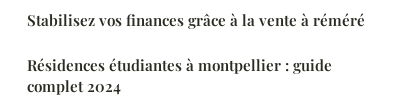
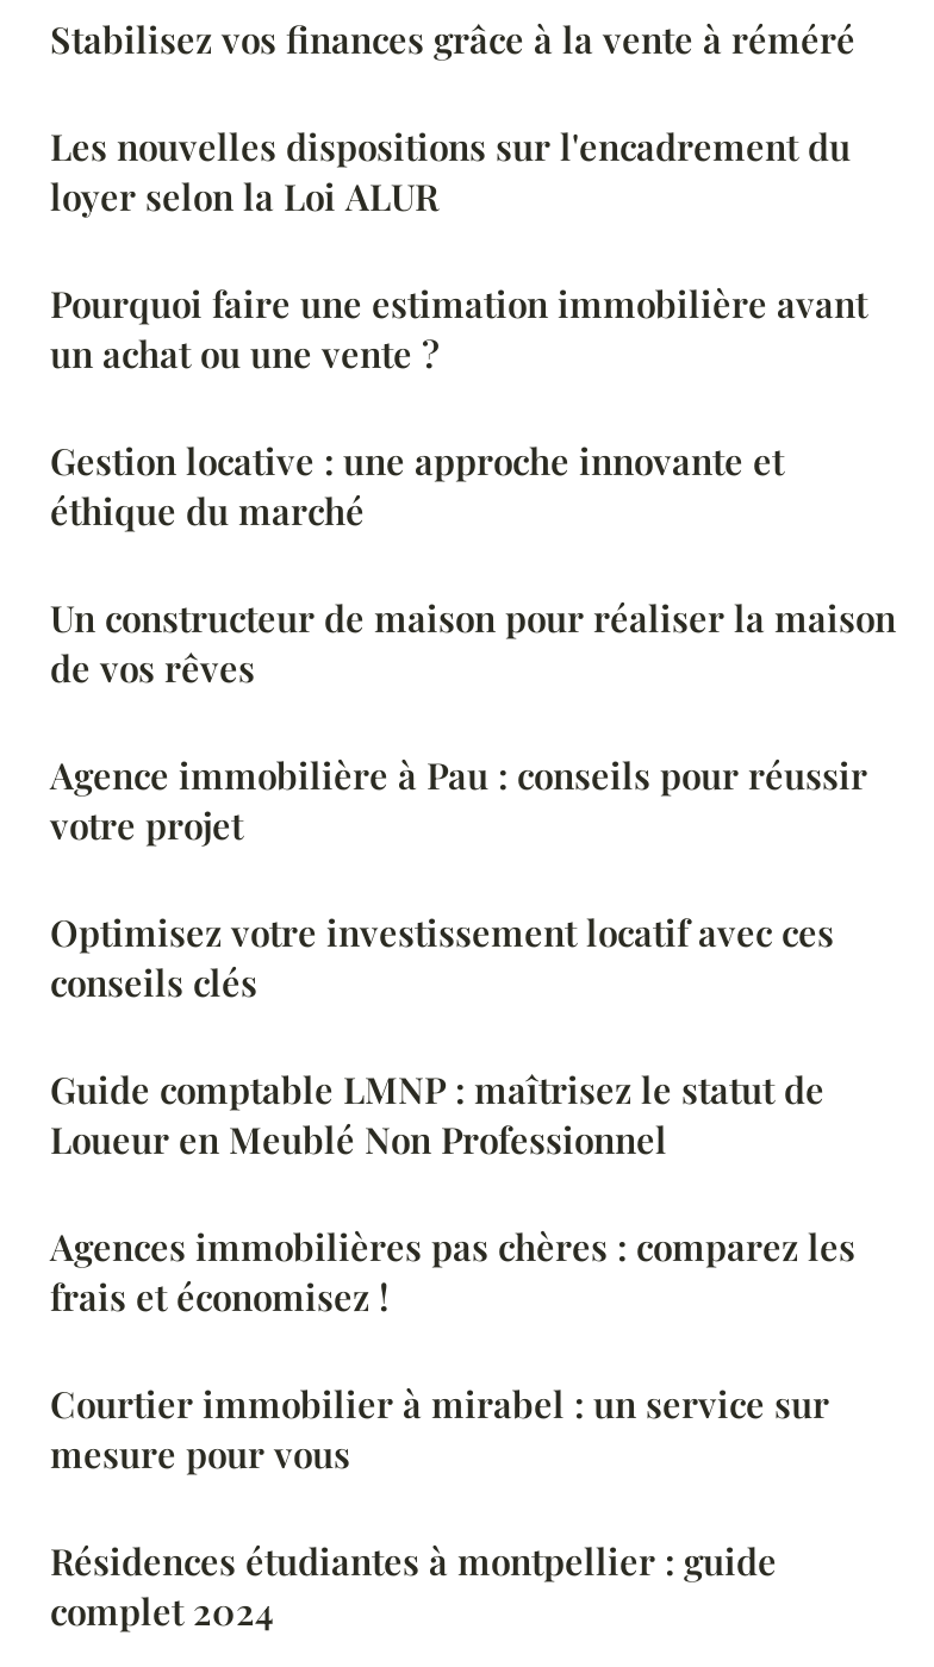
none -> [50,123,896,1478] Les nouvelles dispositions sur l'encadrement du | loyer selon la Loi ALUR | Pourquoi faire une estimation immobilière avant | un achat ou une vente ? | Gestion locative : une approche innovante et | éthique du marché | Un constructeur de maison pour réaliser la maison | de vos rêves | Agence immobilière à Pau : conseils pour réussir | votre projet | Optimisez votre investissement locatif avec ces | conseils clés | Guide comptable LMNP : maîtrisez le statut de | Loueur en Meublé Non Professionnel | Agences immobilières pas chères : comparez les | frais et économisez ! | Courtier immobilier à mirabel : un service sur | mesure pour vous

